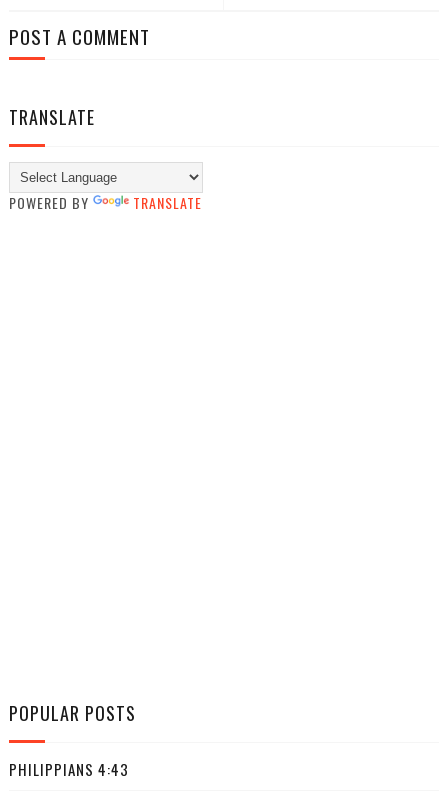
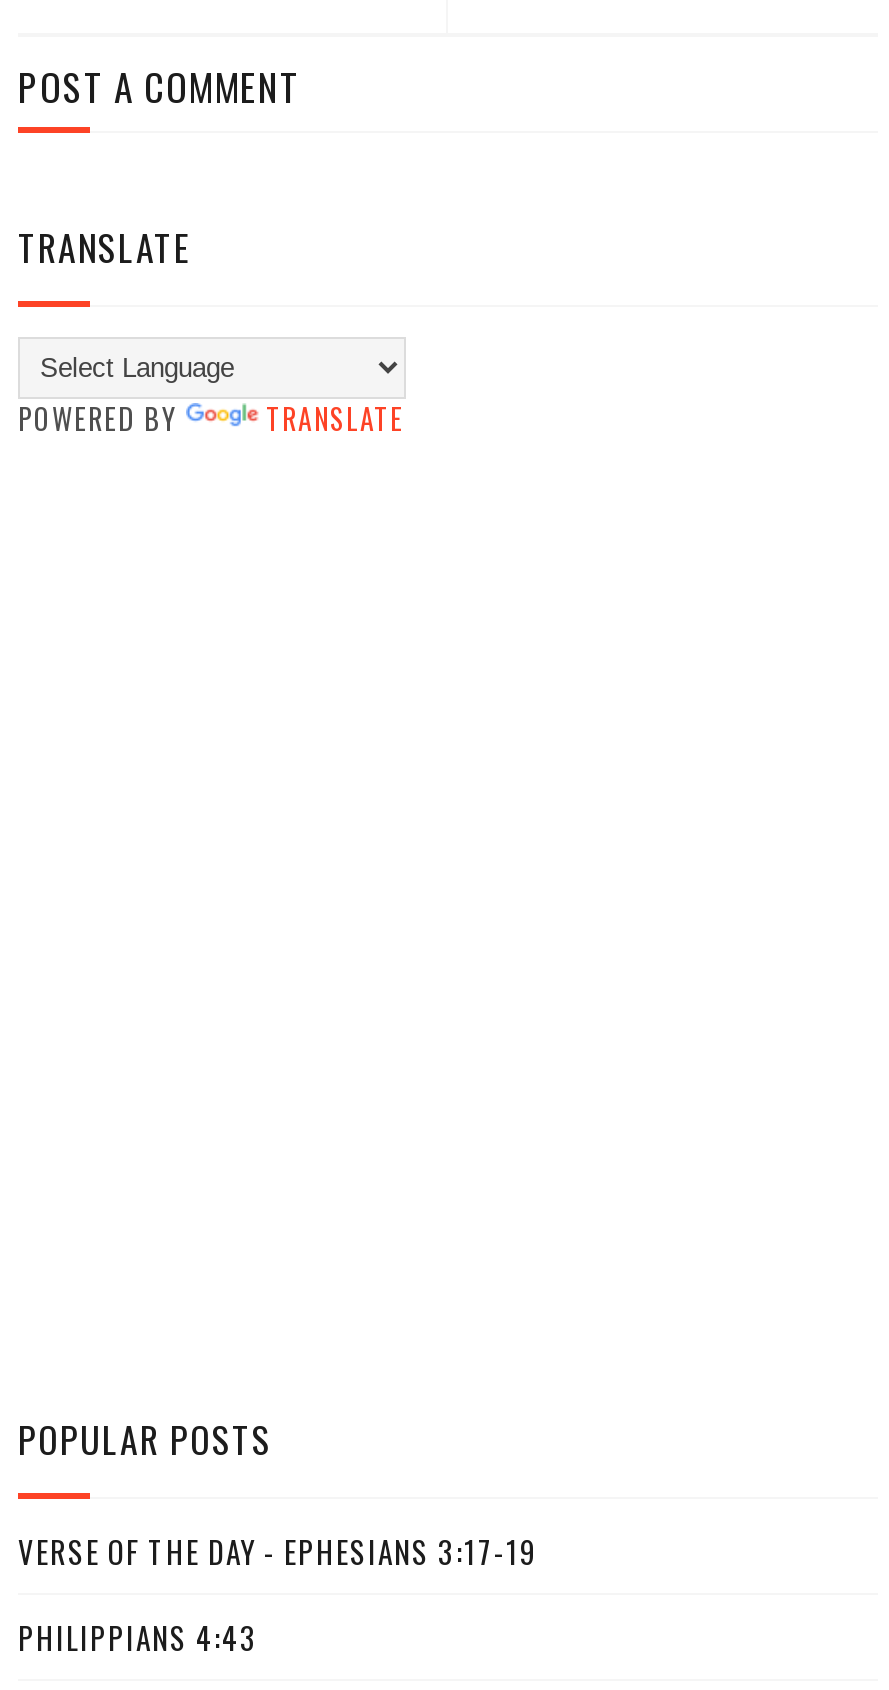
none -> [18,1529,538,1573] VERSE OF THE DAY - EPHESIANS 3:17-19

